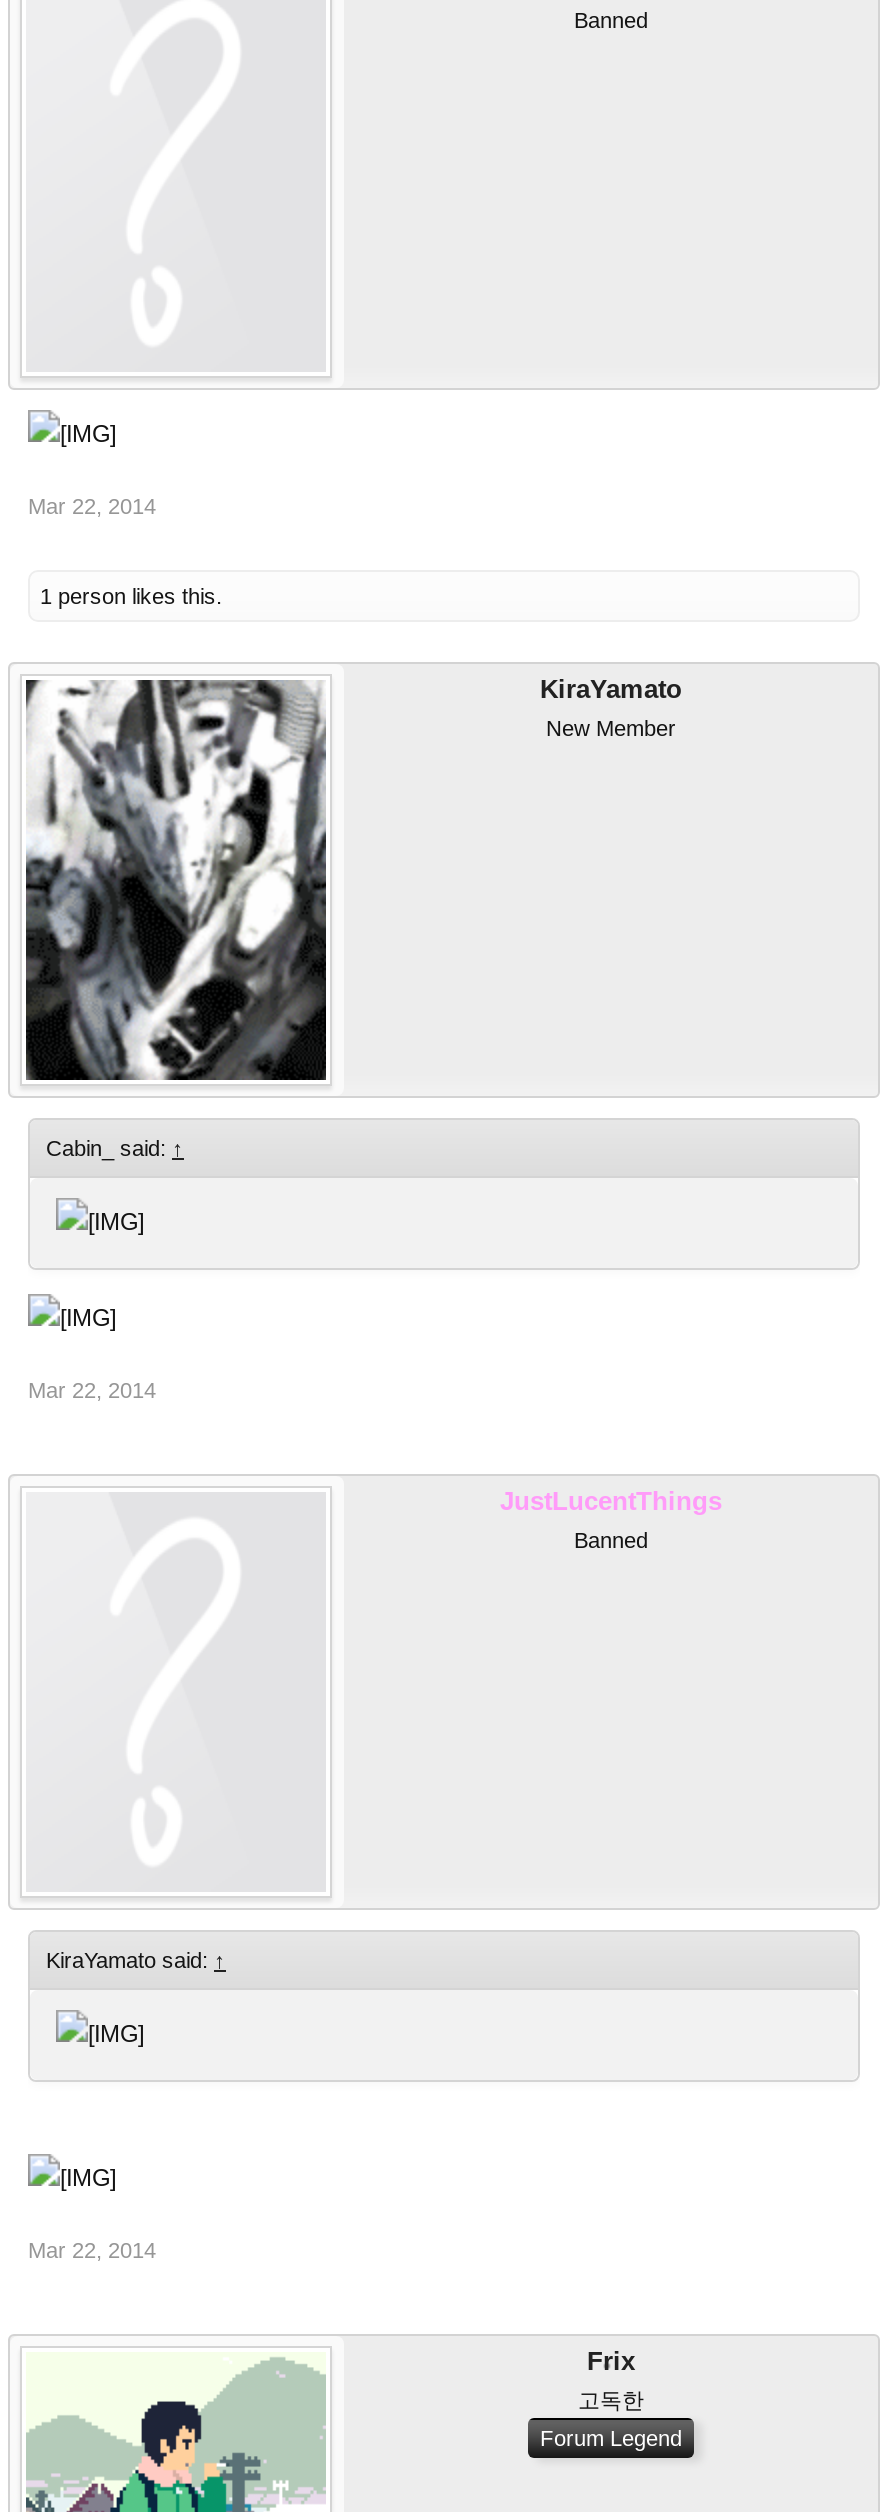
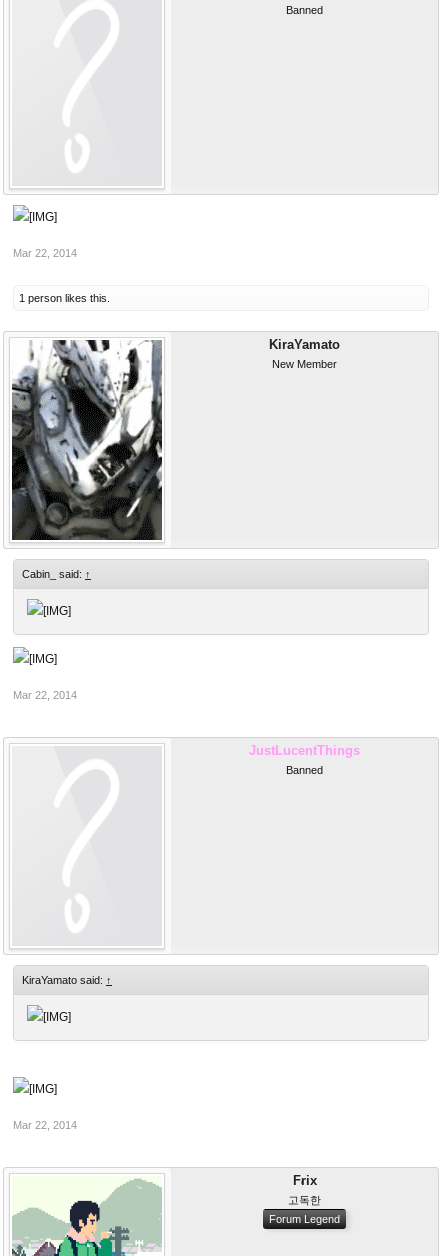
[24,678,328,1080] [image] -> [11,339,162,540] [image]

